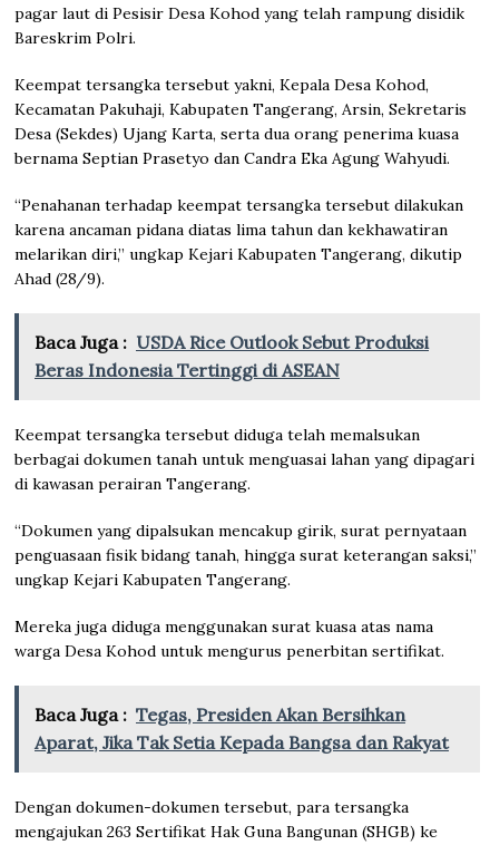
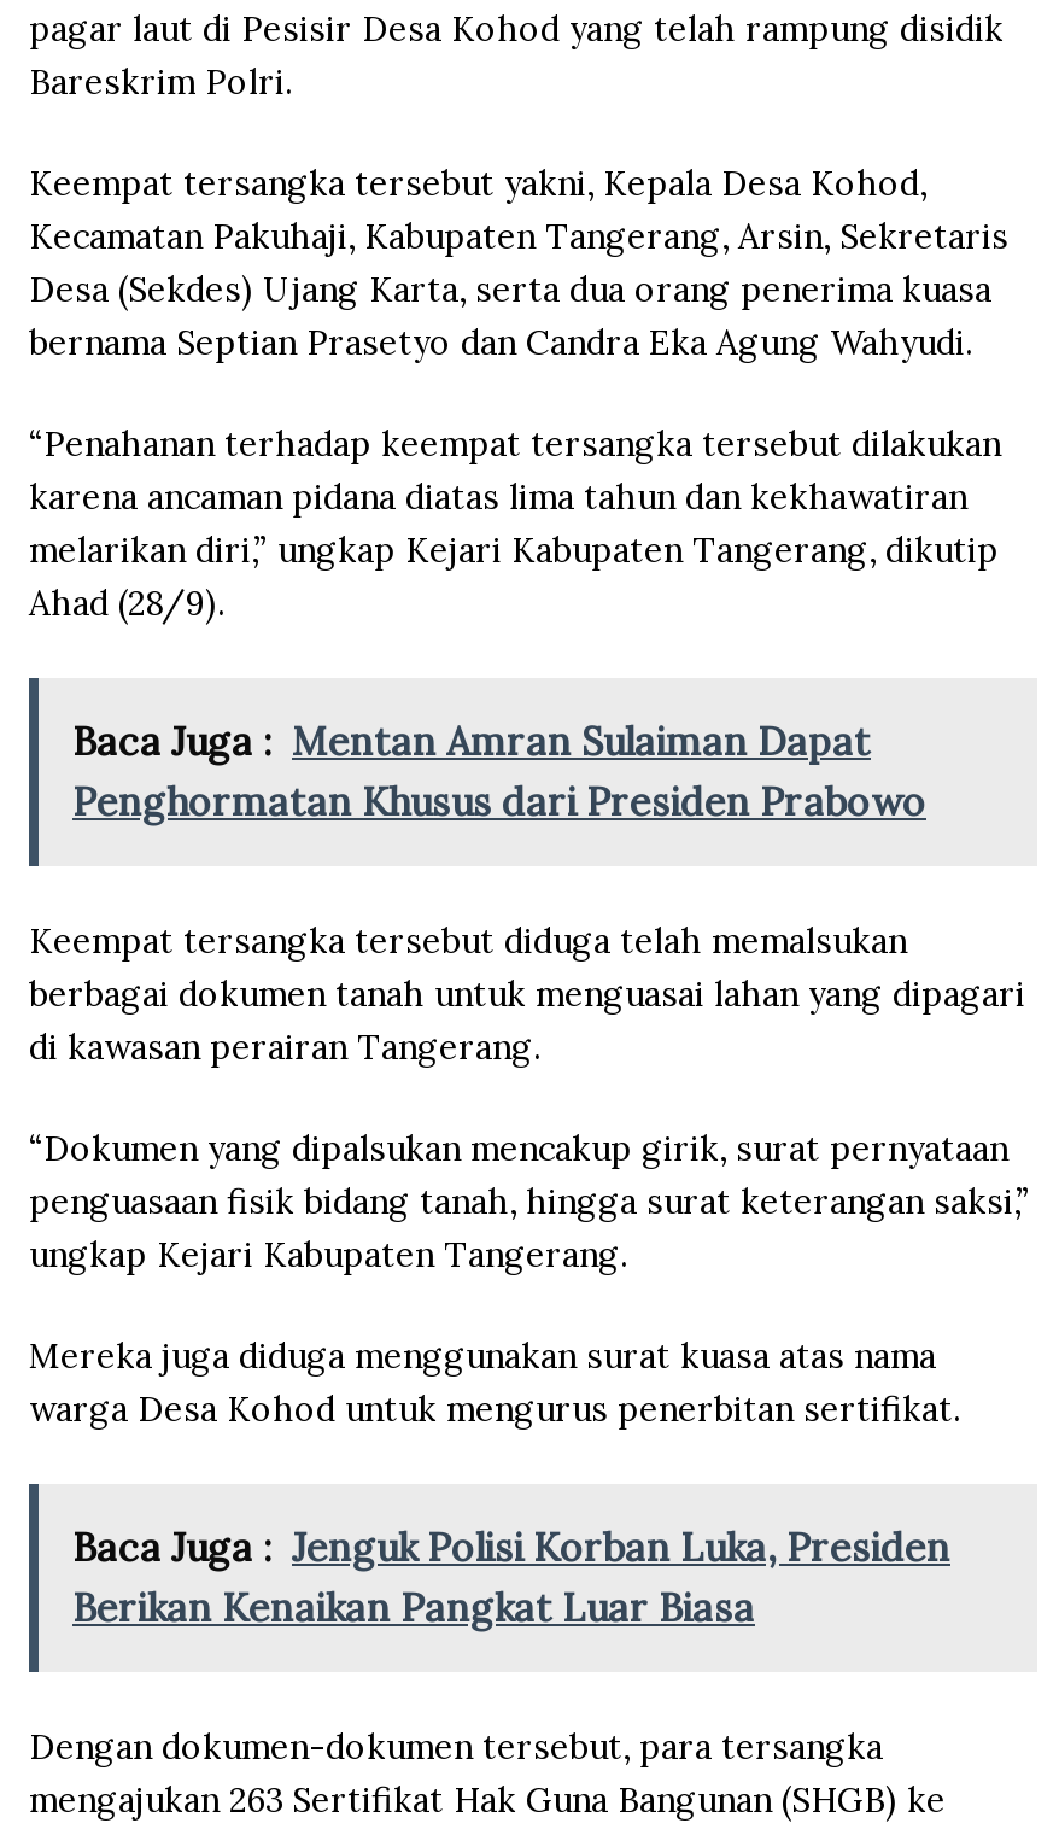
[35,331,429,381] Baca Juga : USDA Rice Outlook Sebut Produksi | Beras Indonesia Tertinggi di ASEAN -> [72,717,926,825] Baca Juga : Mentan Amran Sulaiman Dapat | Penghormatan Khusus dari Presiden Prabowo
[35,704,449,754] Baca Juga : Tegas, Presiden Akan Bersihkan | Aparat, Jika Tak Setia Kepada Bangsa dan Rakyat -> [72,1523,950,1631] Baca Juga : Jenguk Polisi Korban Luka, Presiden | Berikan Kenaikan Pangkat Luar Biasa

